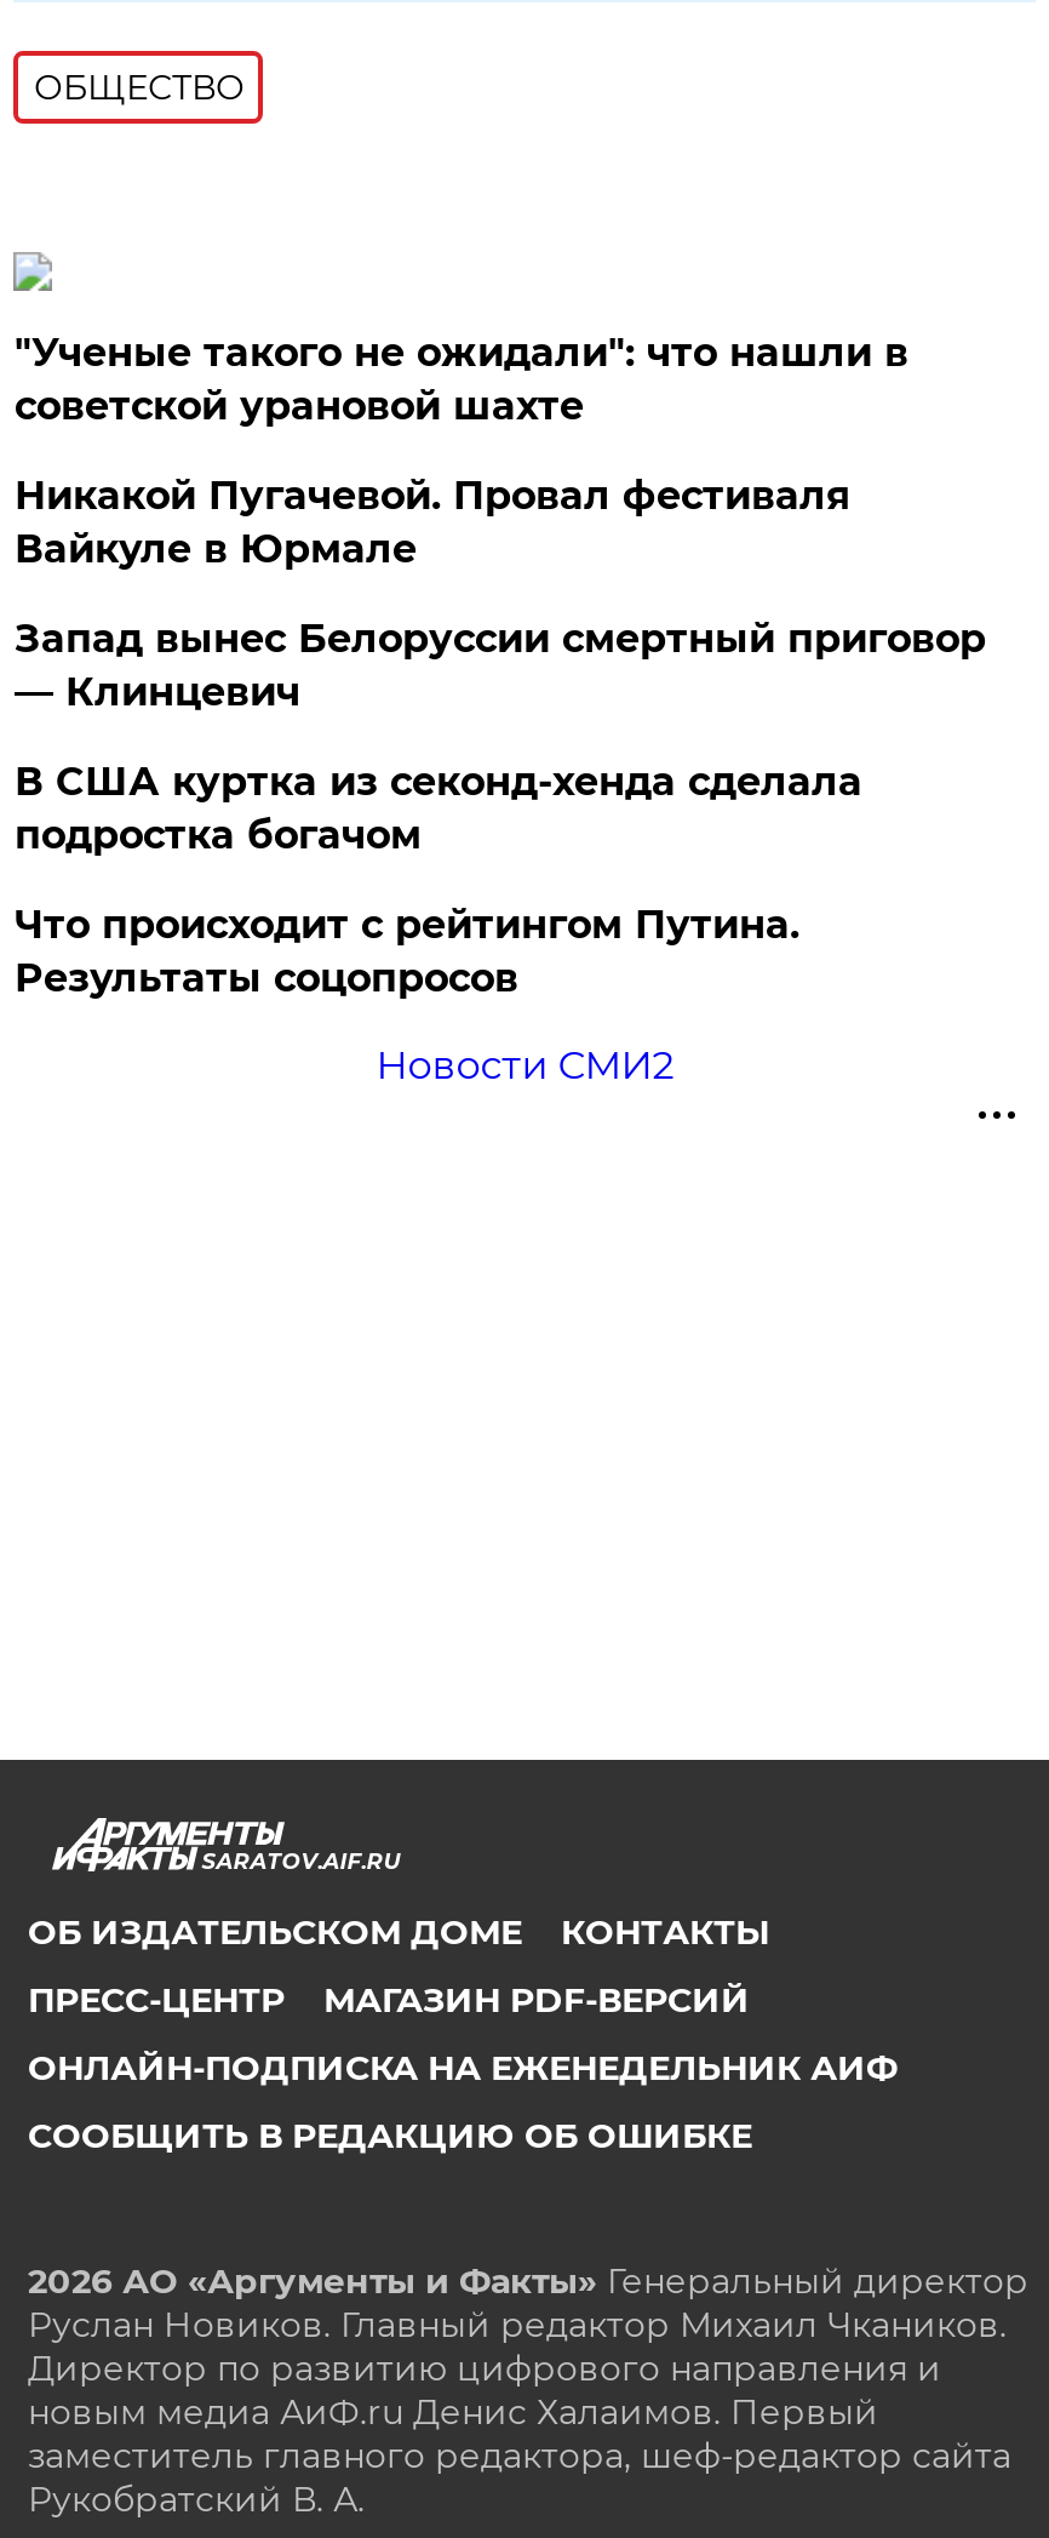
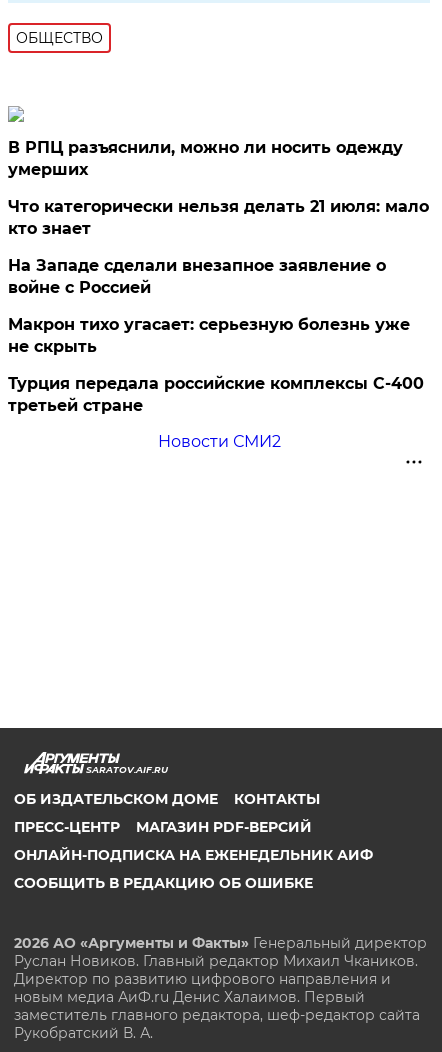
[14,330,908,429] "Ученые такого не ожидали": что нашли в | советской урановой шахте -> [8,138,403,179] В РПЦ разъяснили, можно ли носить одежду | умерших
[14,473,850,572] Никакой Пугачевой. Провал фестиваля | Вайкуле в Юрмале -> [8,197,429,238] Что категорически нельзя делать 21 июля: мало | кто знает
[14,616,986,715] Запад вынес Белоруссии смертный приговор | — Клинцевич -> [8,256,386,297] На Западе сделали внезапное заявление о | войне с Россией
[14,759,862,858] В США куртка из секонд-хенда сделала | подростка богачом -> [8,315,410,356] Макрон тихо угасает: серьезную болезнь уже | не скрыть
[14,902,799,1001] Что происходит с рейтингом Путина. | Результаты соцопросов -> [8,374,424,415] Турция передала российские комплексы С-400 | третьей стране

